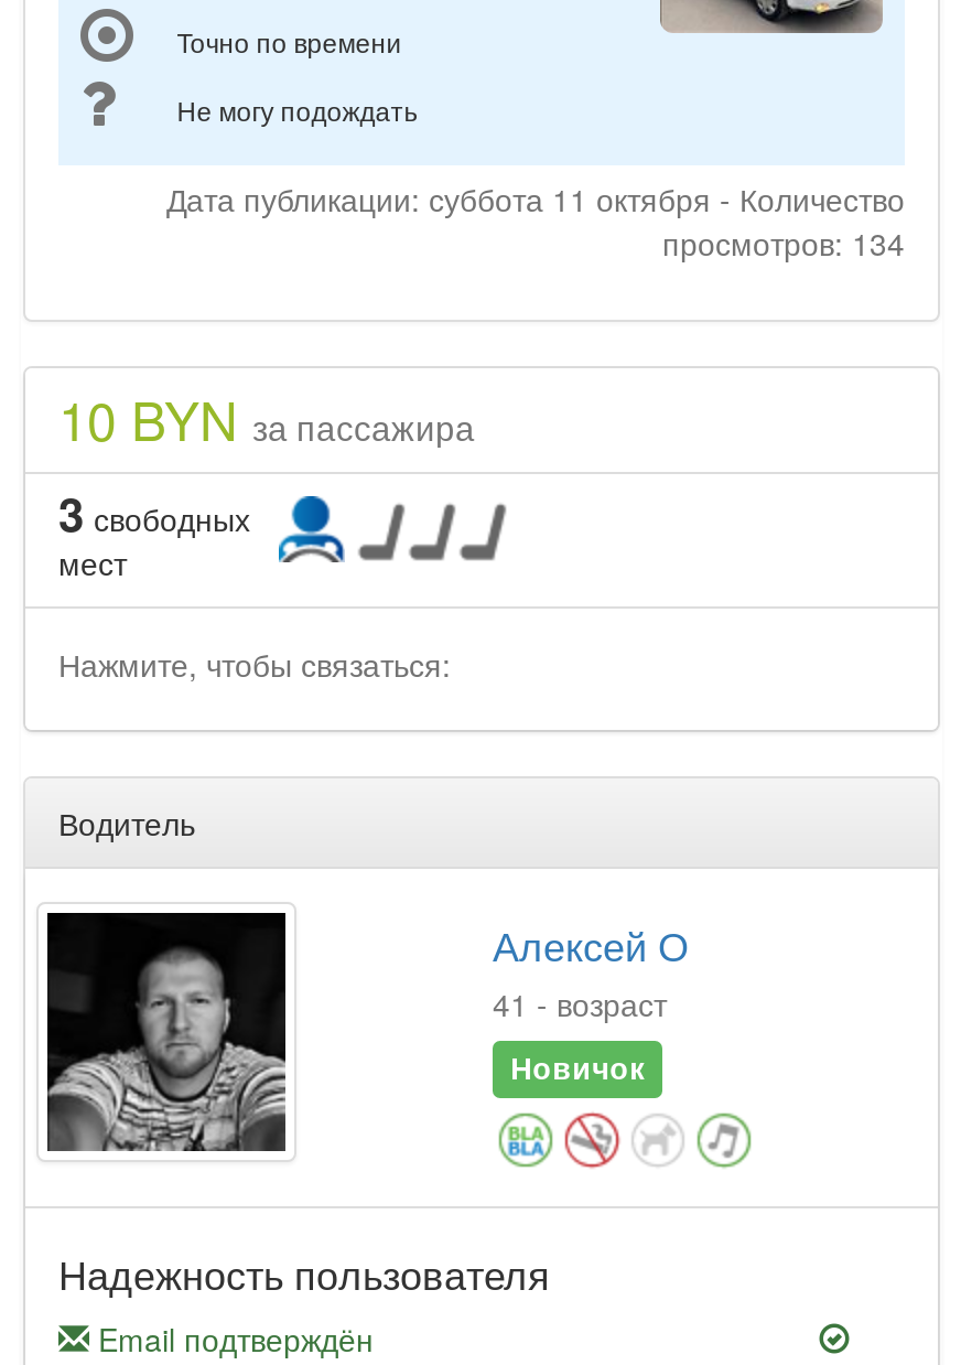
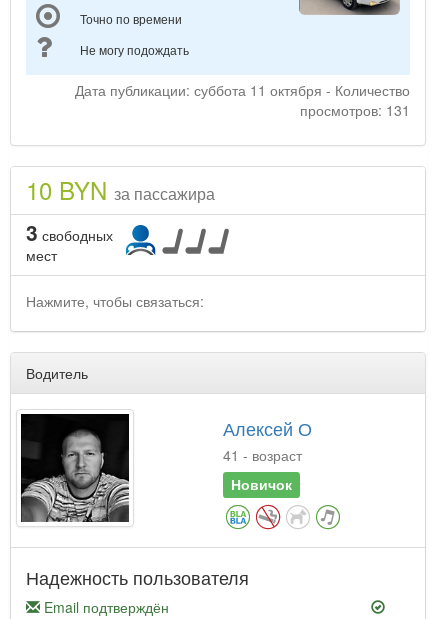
[662,220,905,264] просмотров: 134 -> [300,100,410,120] просмотров: 131

